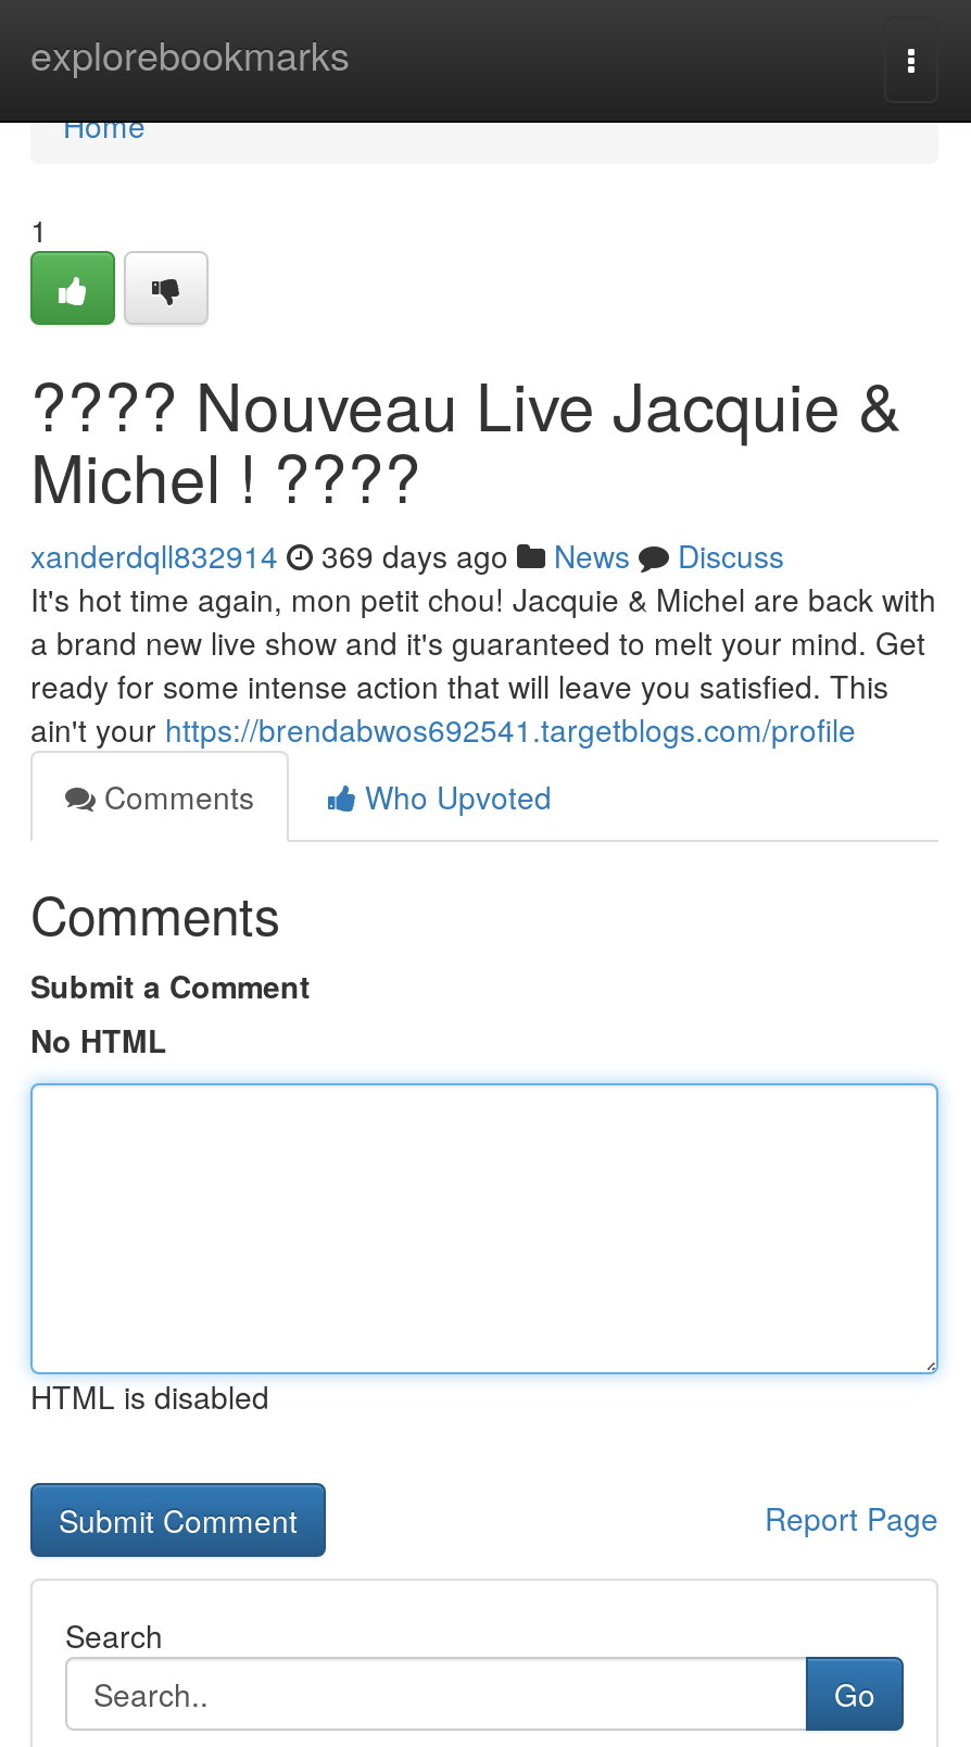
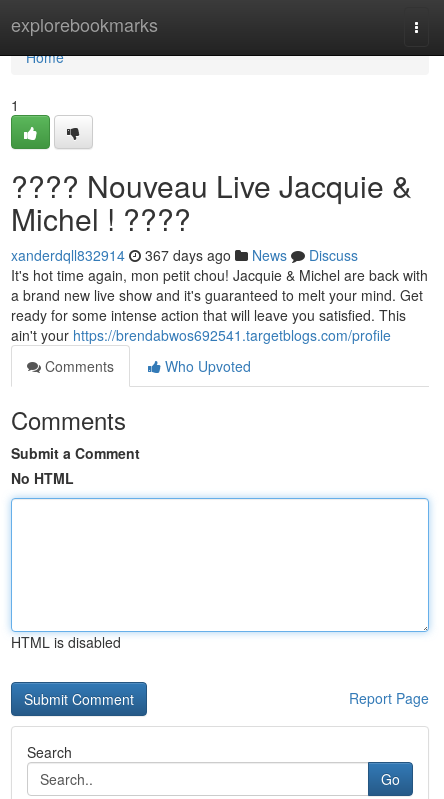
[30,533,784,577] xanderdqll832914 369 days ago News Discuss -> [11,245,358,265] xanderdqll832914 367 days ago News Discuss

